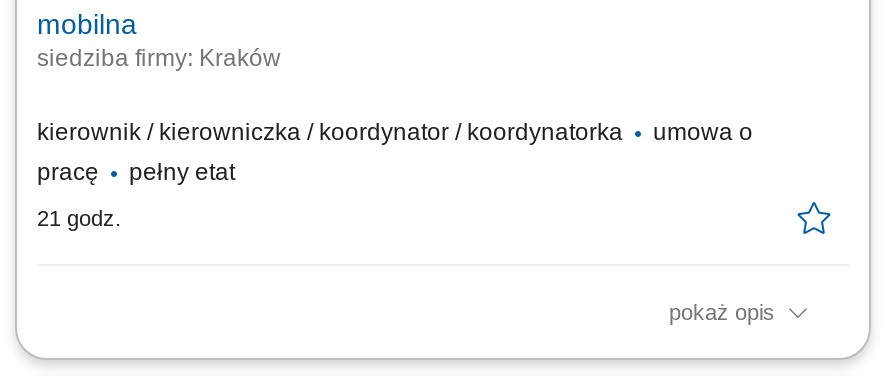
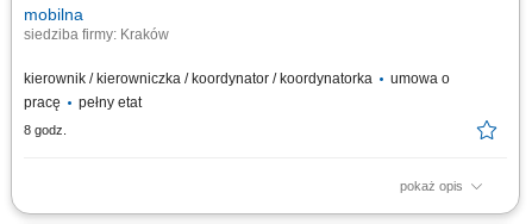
[37,206,121,230] 21 godz. -> [24,123,67,137] 8 godz.

